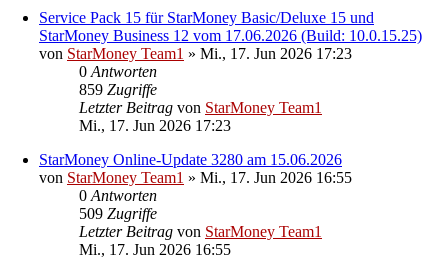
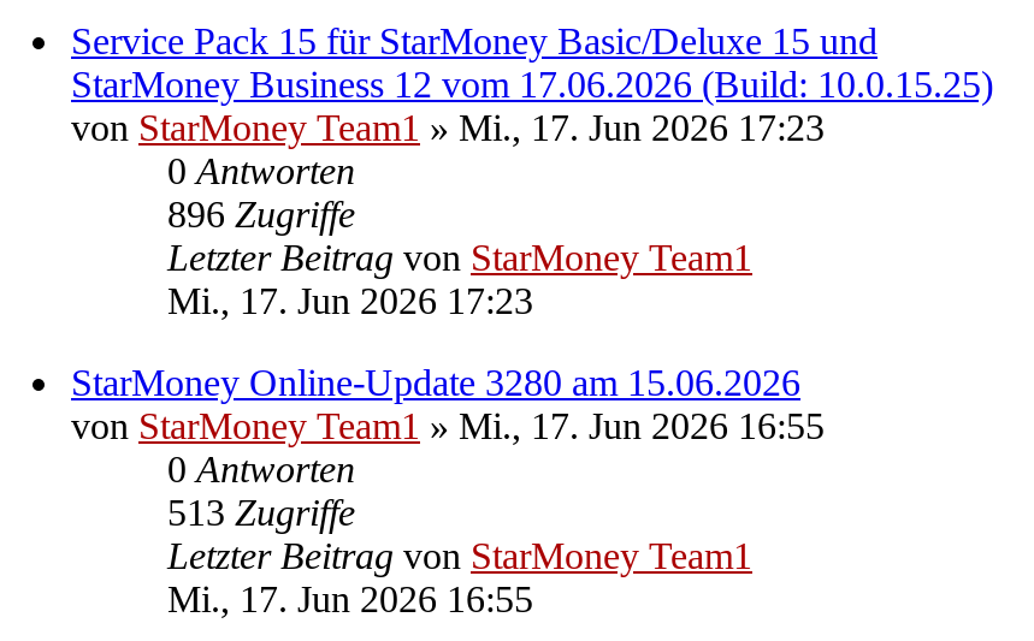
[79,81,157,98] 859 Zugriffe -> [167,193,355,234] 896 Zugriffe
[79,205,157,222] 509 Zugriffe -> [167,492,355,533] 513 Zugriffe

